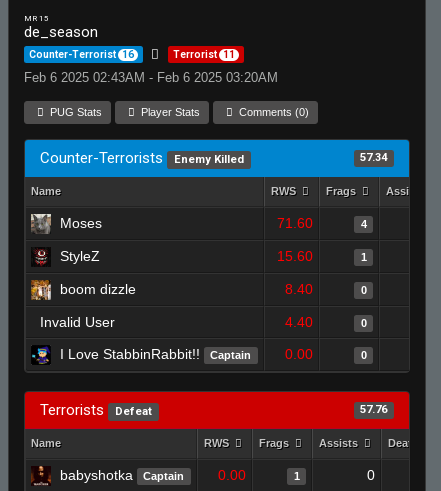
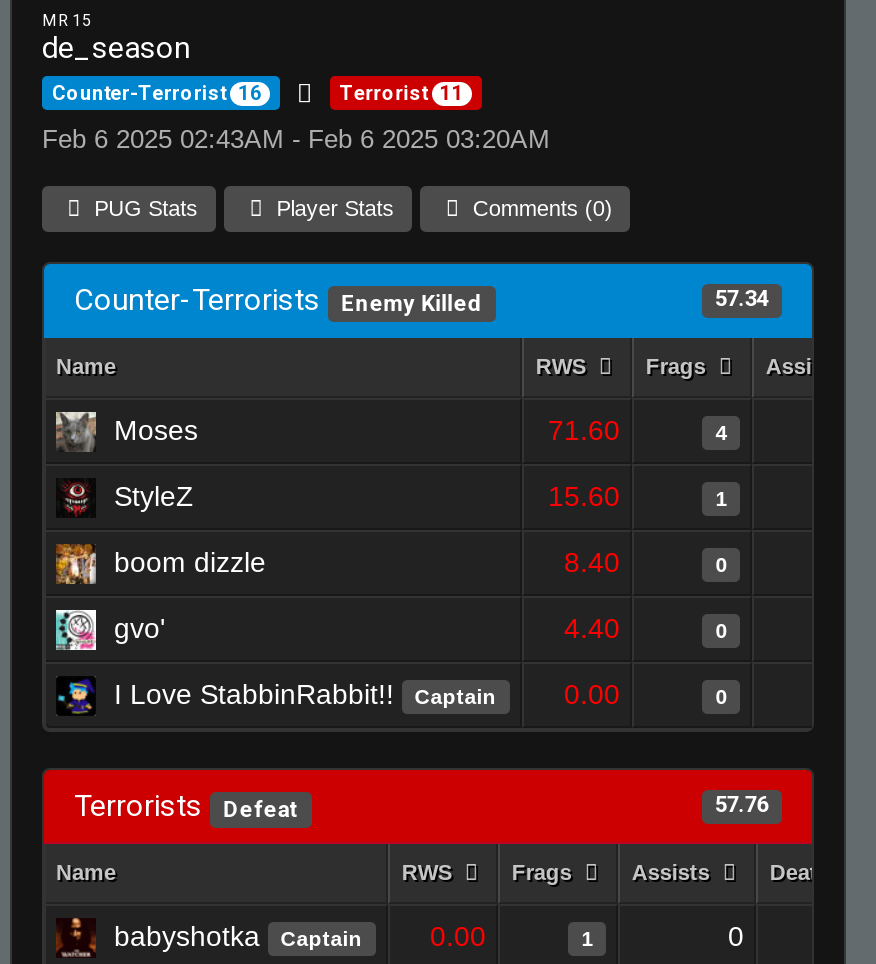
[40,314,115,330] Invalid User -> [114,612,166,644] gvo'

